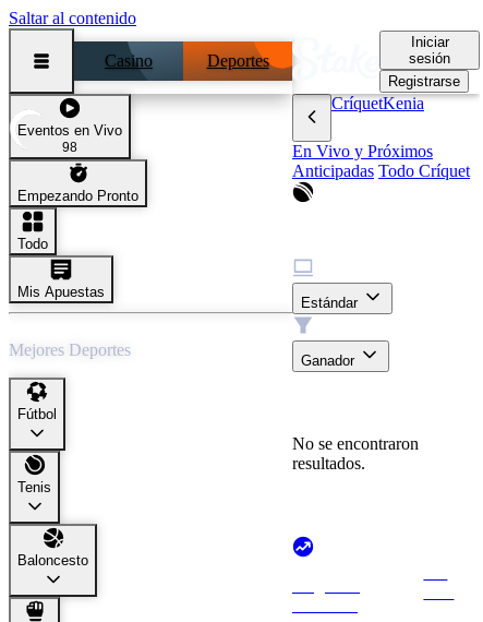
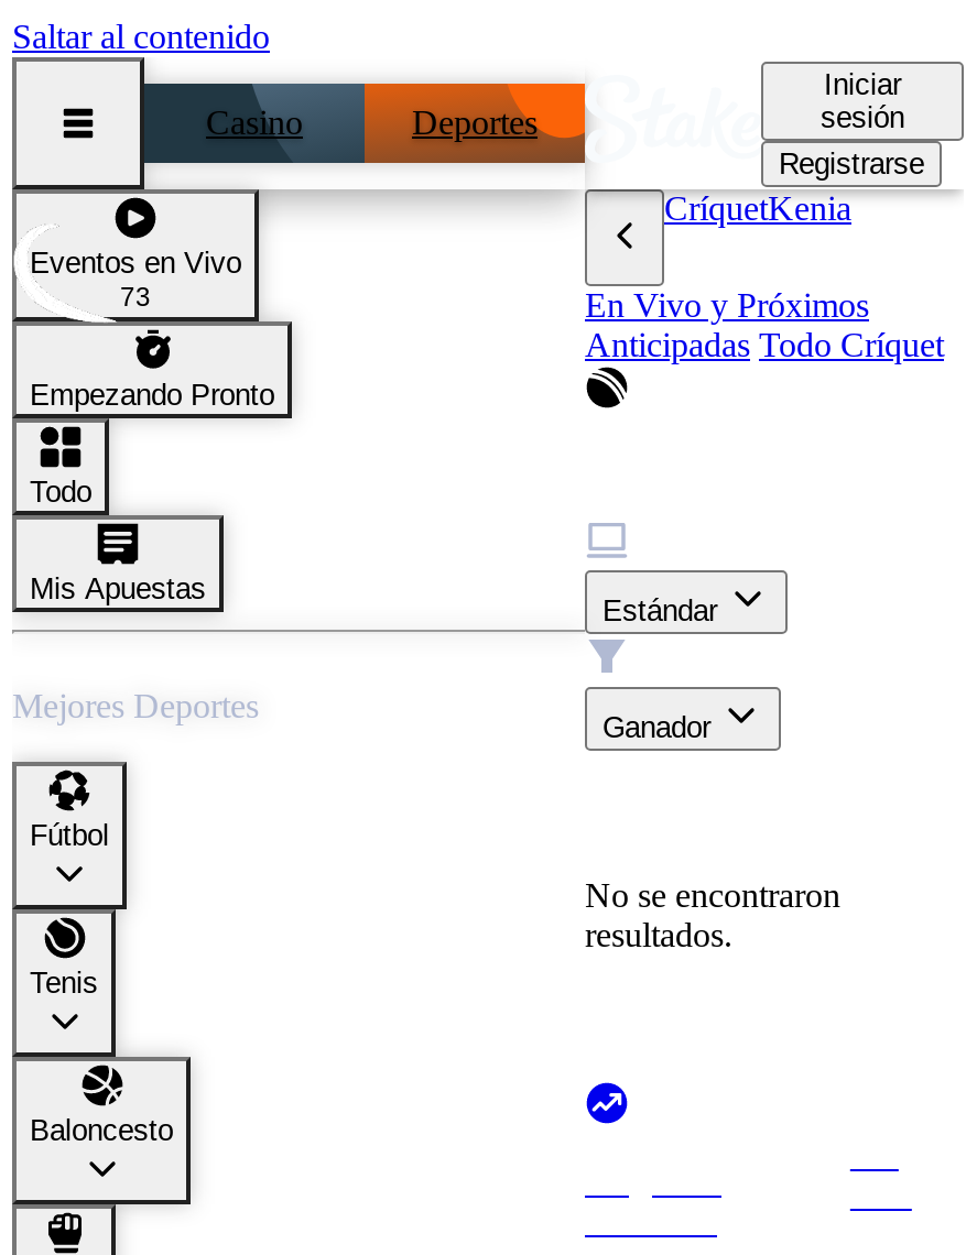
[62,140,77,155] 98 -> [120,282,151,313] 73

